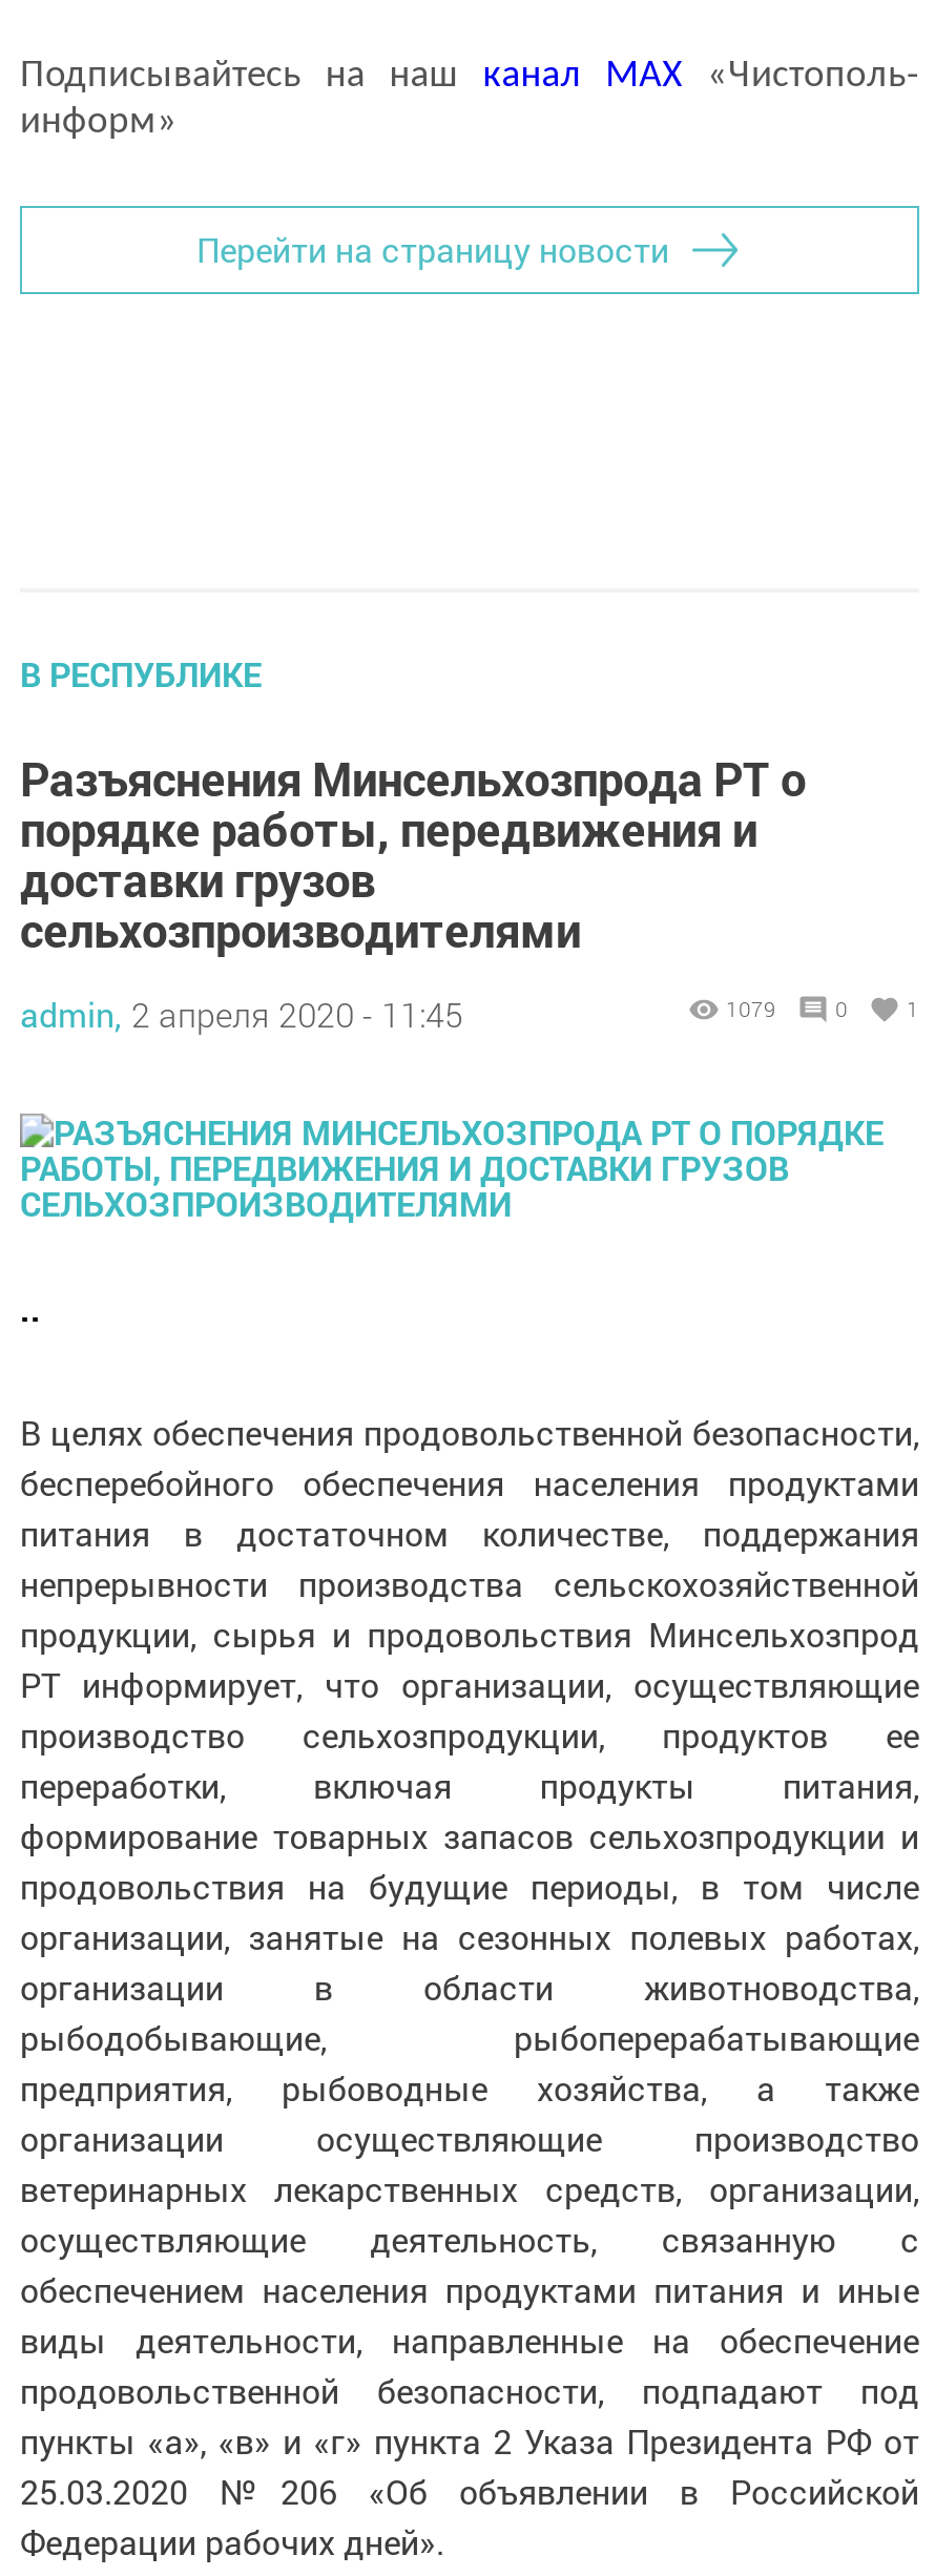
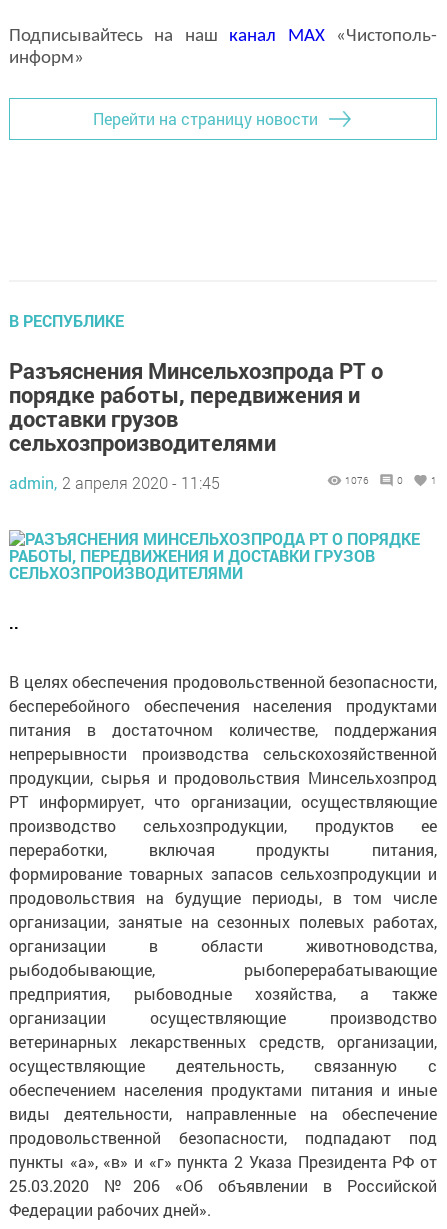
[726,996,776,1023] 1079 -> [345,474,369,487] 1076

